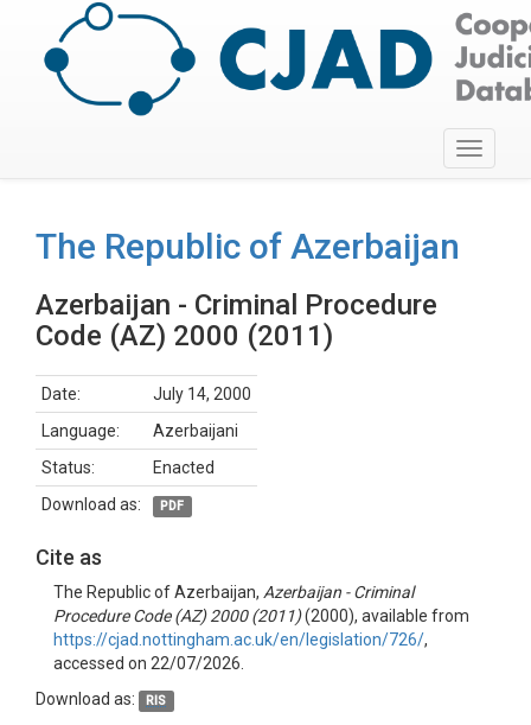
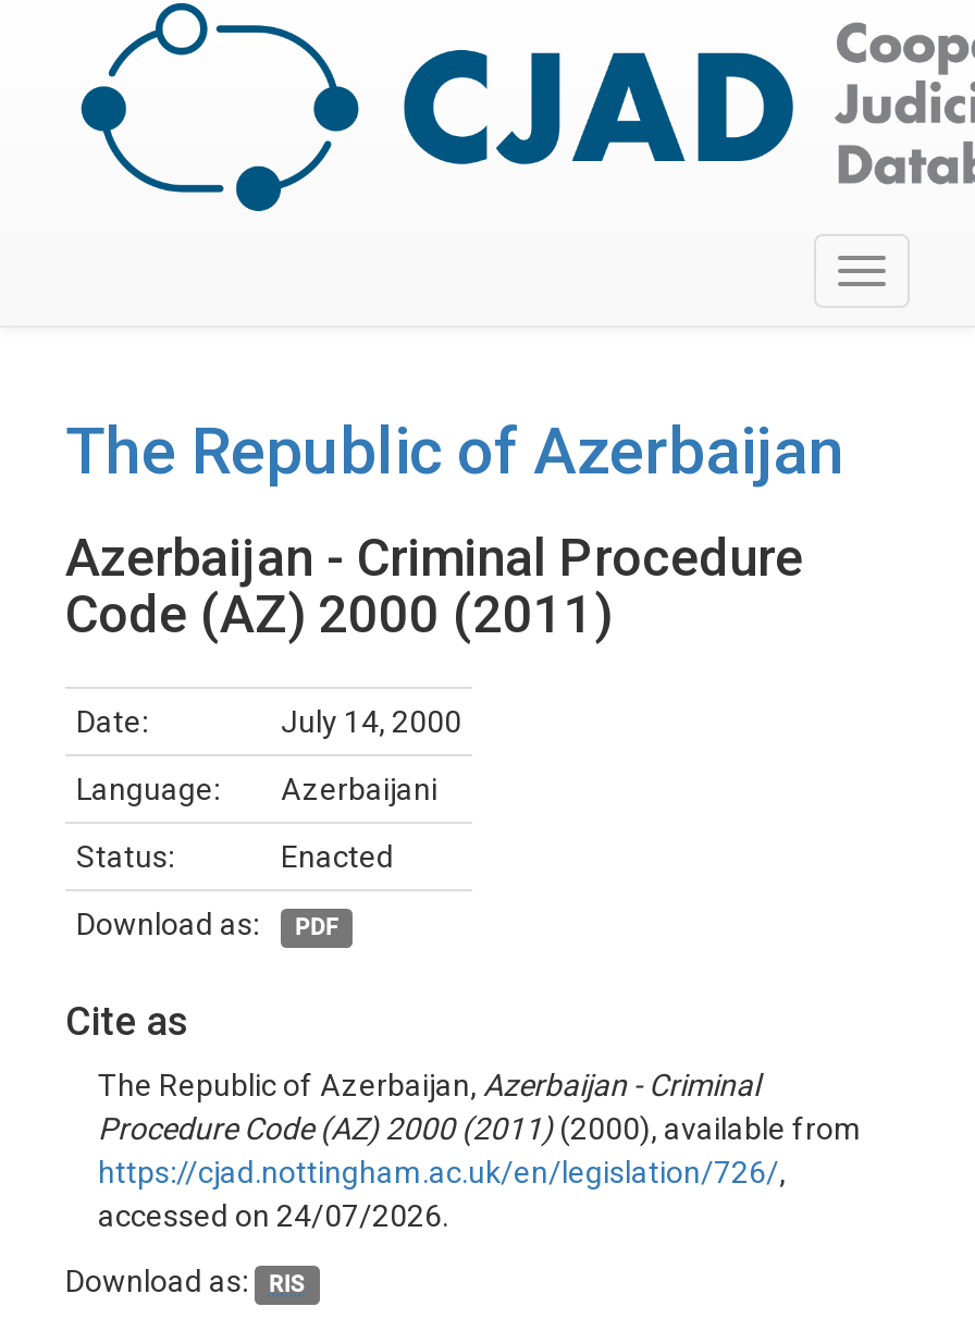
[53,654,244,673] accessed on 22/07/2026. -> [98,1198,448,1233] accessed on 24/07/2026.

